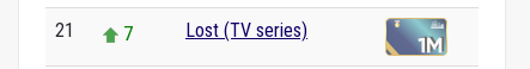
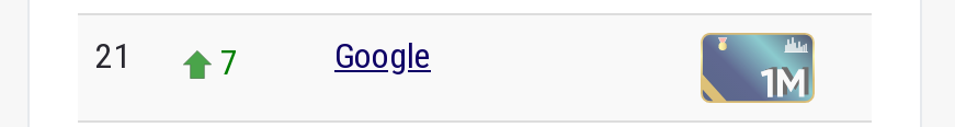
[185,19,307,42] Lost (TV series) -> [334,35,431,77] Google

